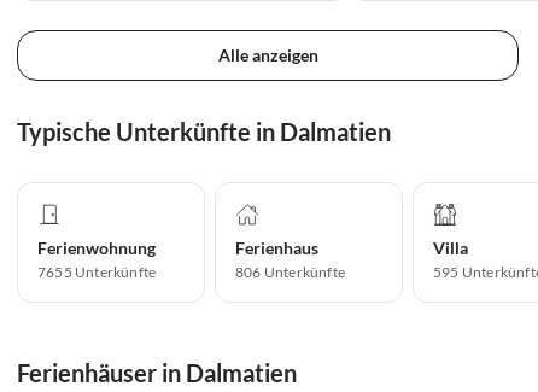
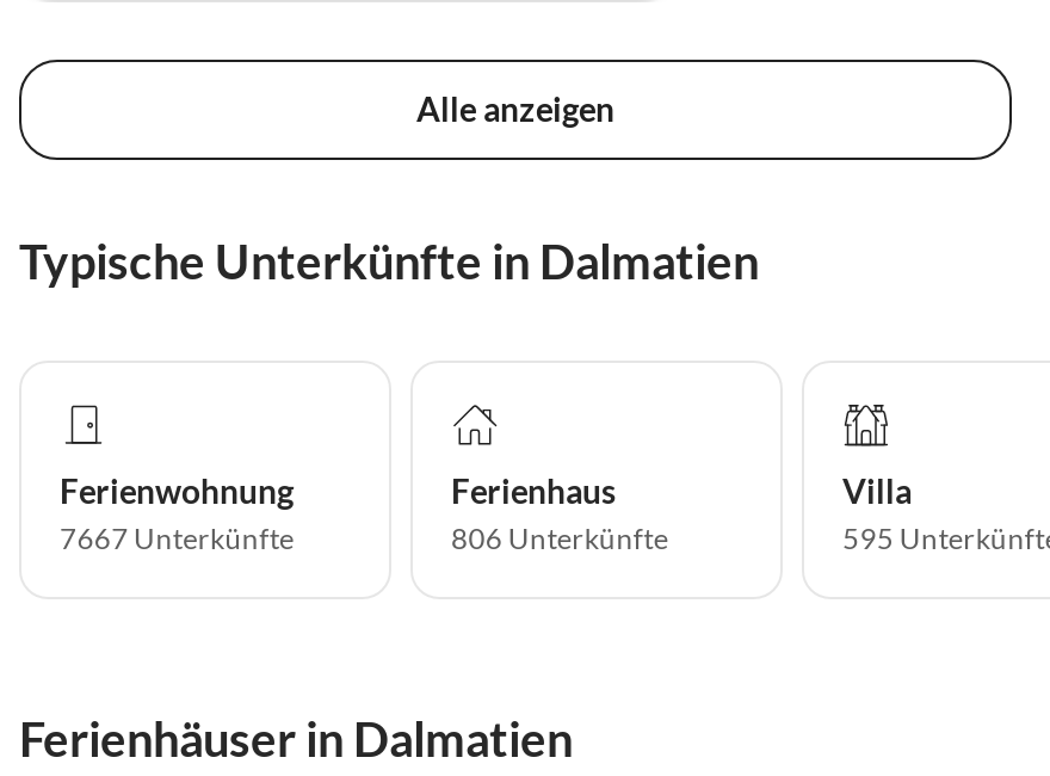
[37,263,156,282] 7655 Unterkünfte -> [60,521,294,557] 7667 Unterkünfte

